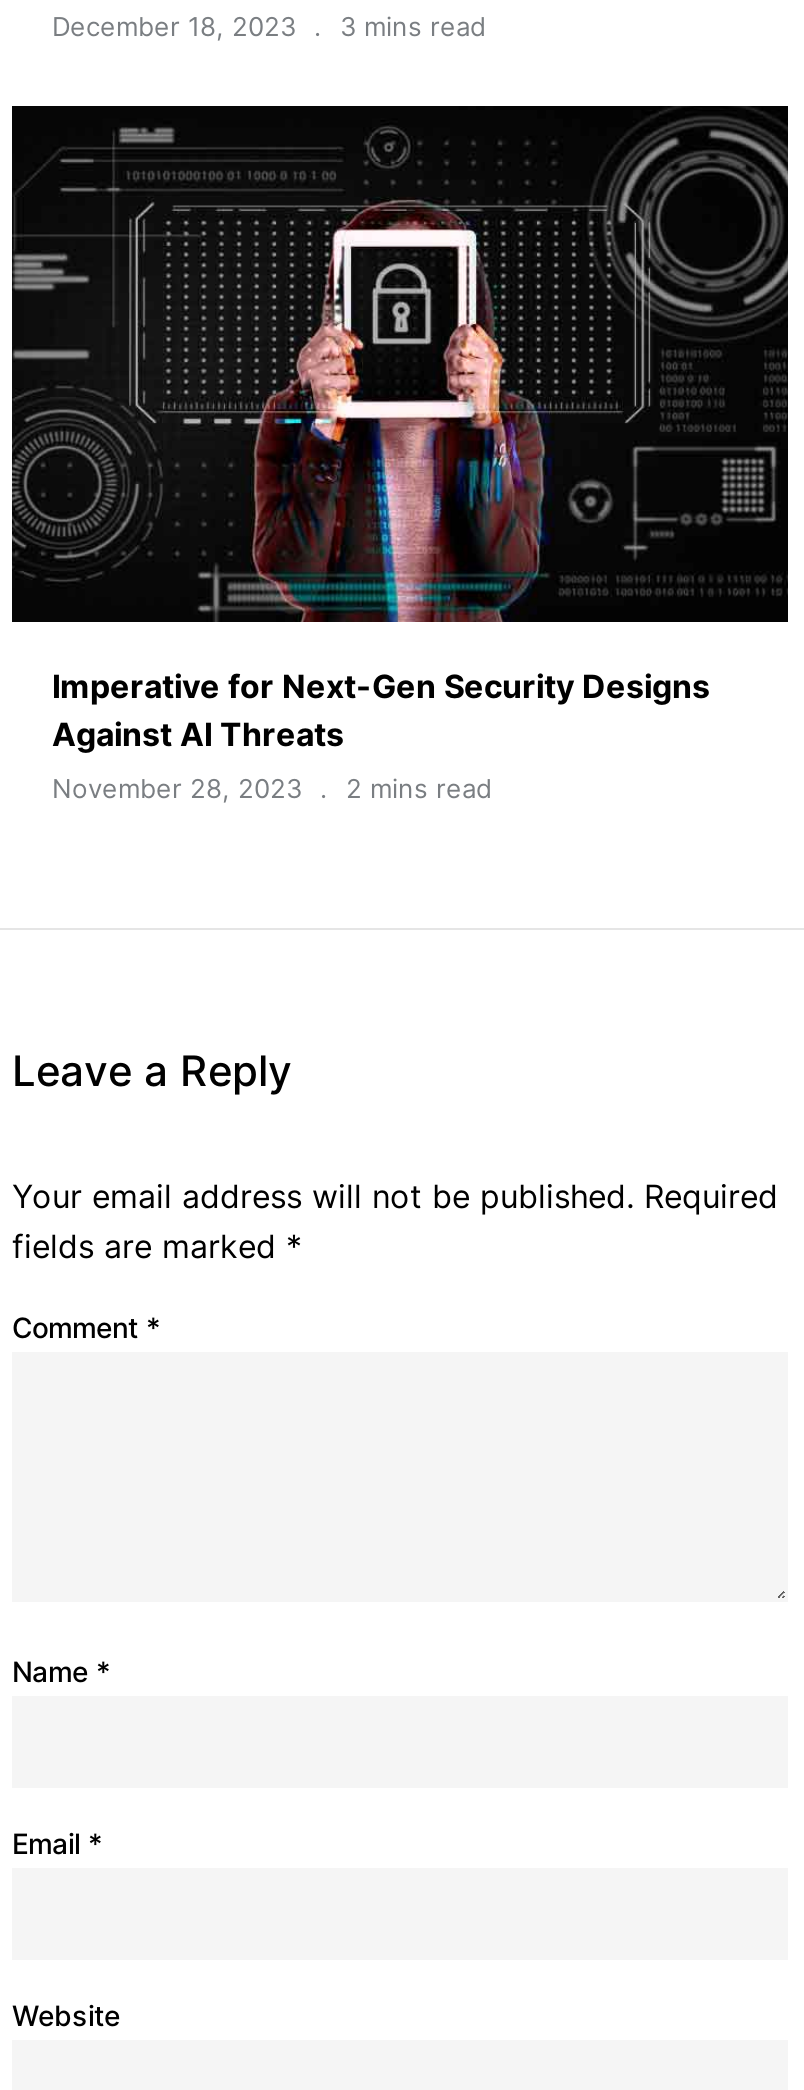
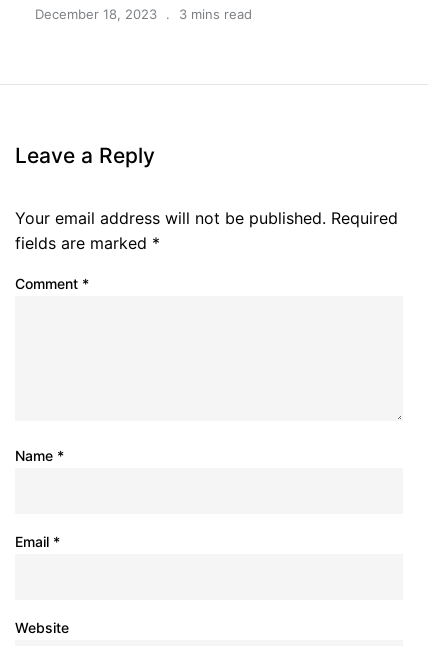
[10,103,790,805] [image] | Imperative for Next-Gen Security Designs | Against AI Threats | November 28, 2023 | 2 mins read -> none

